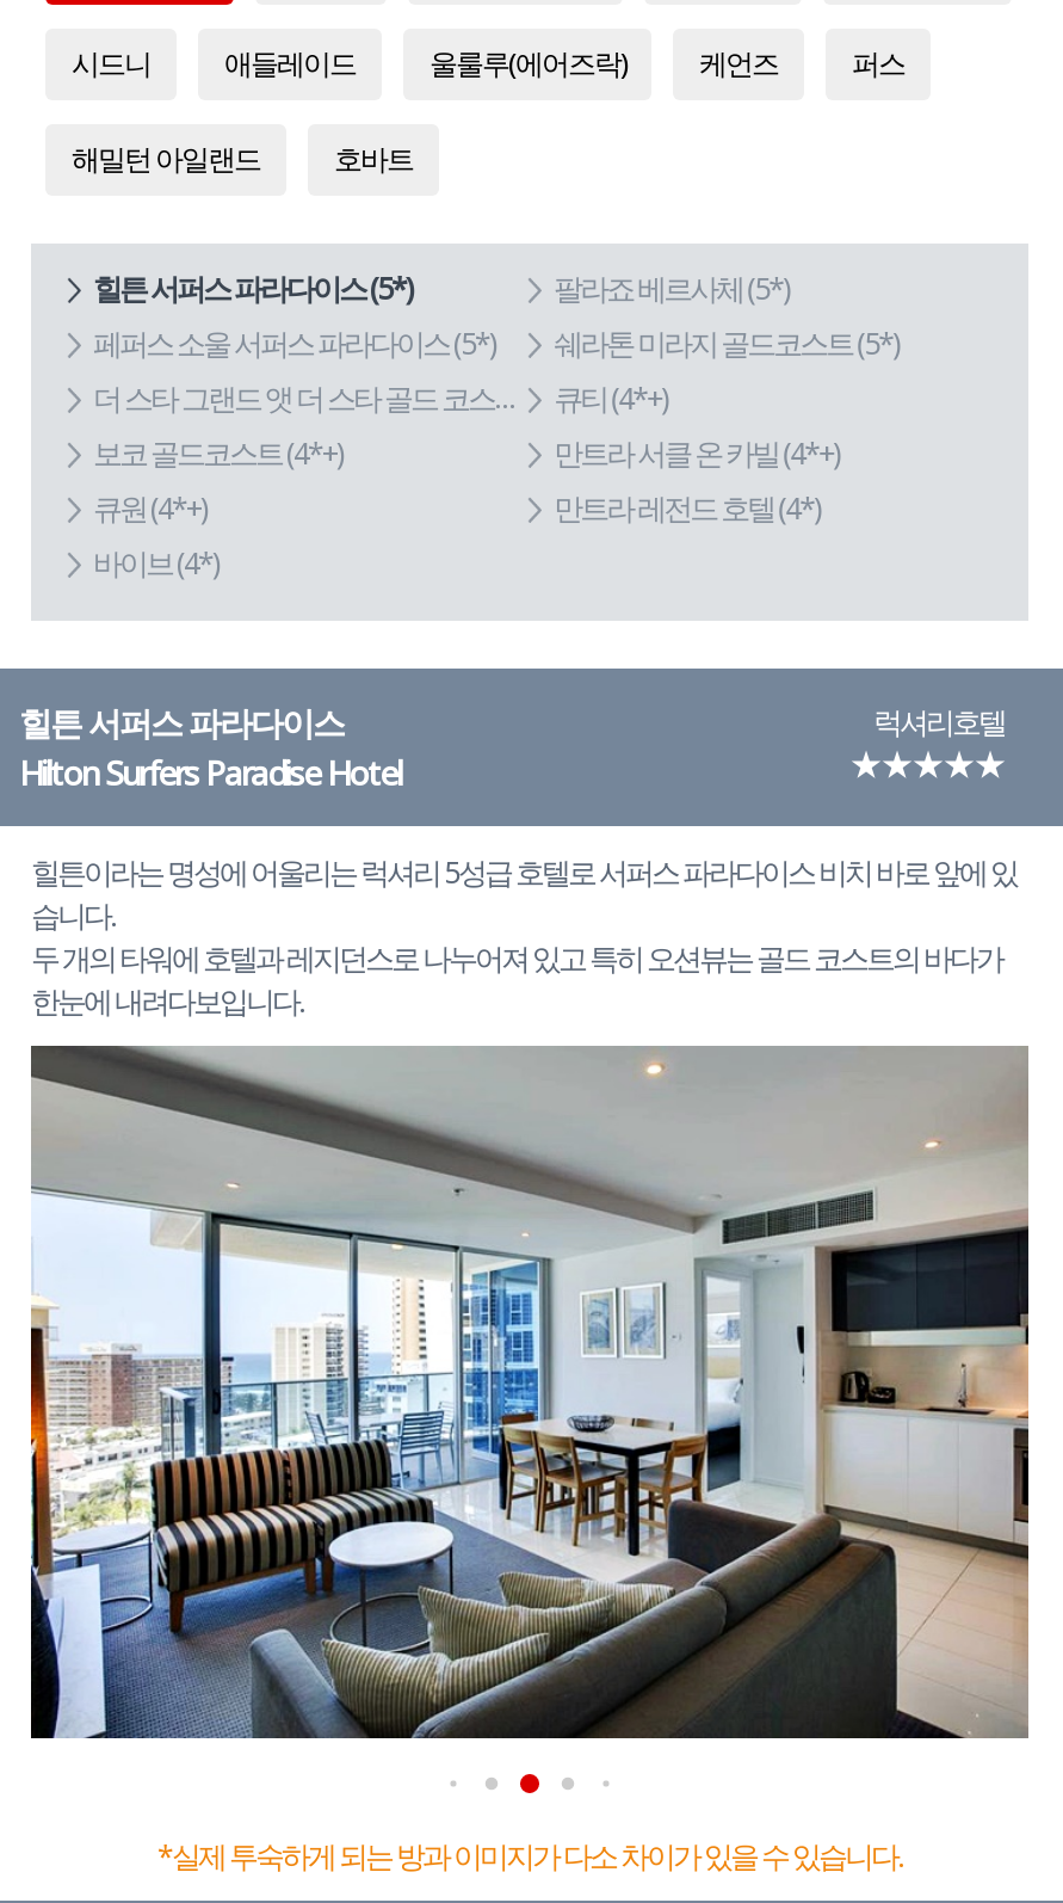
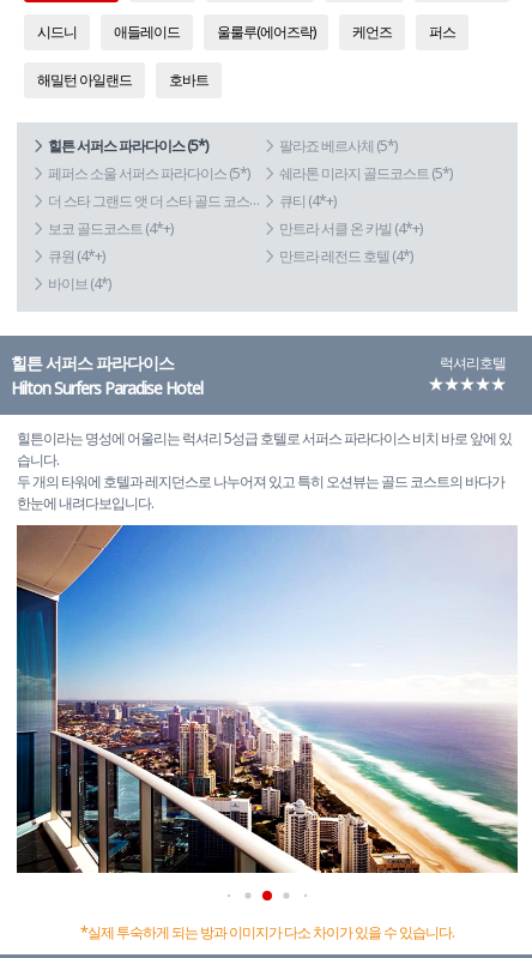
[29,1046,1031,1741] [image] -> [16,524,518,874] [image]

